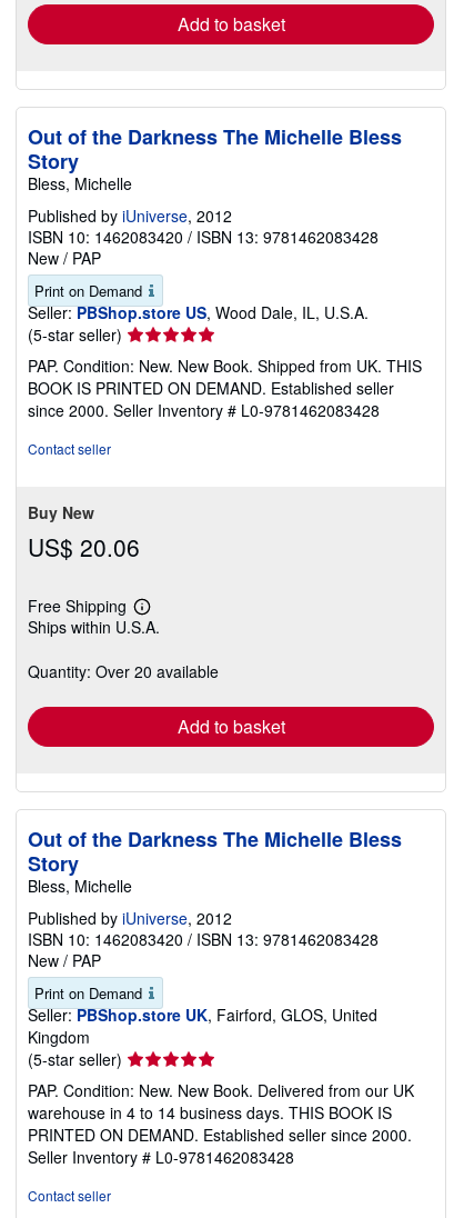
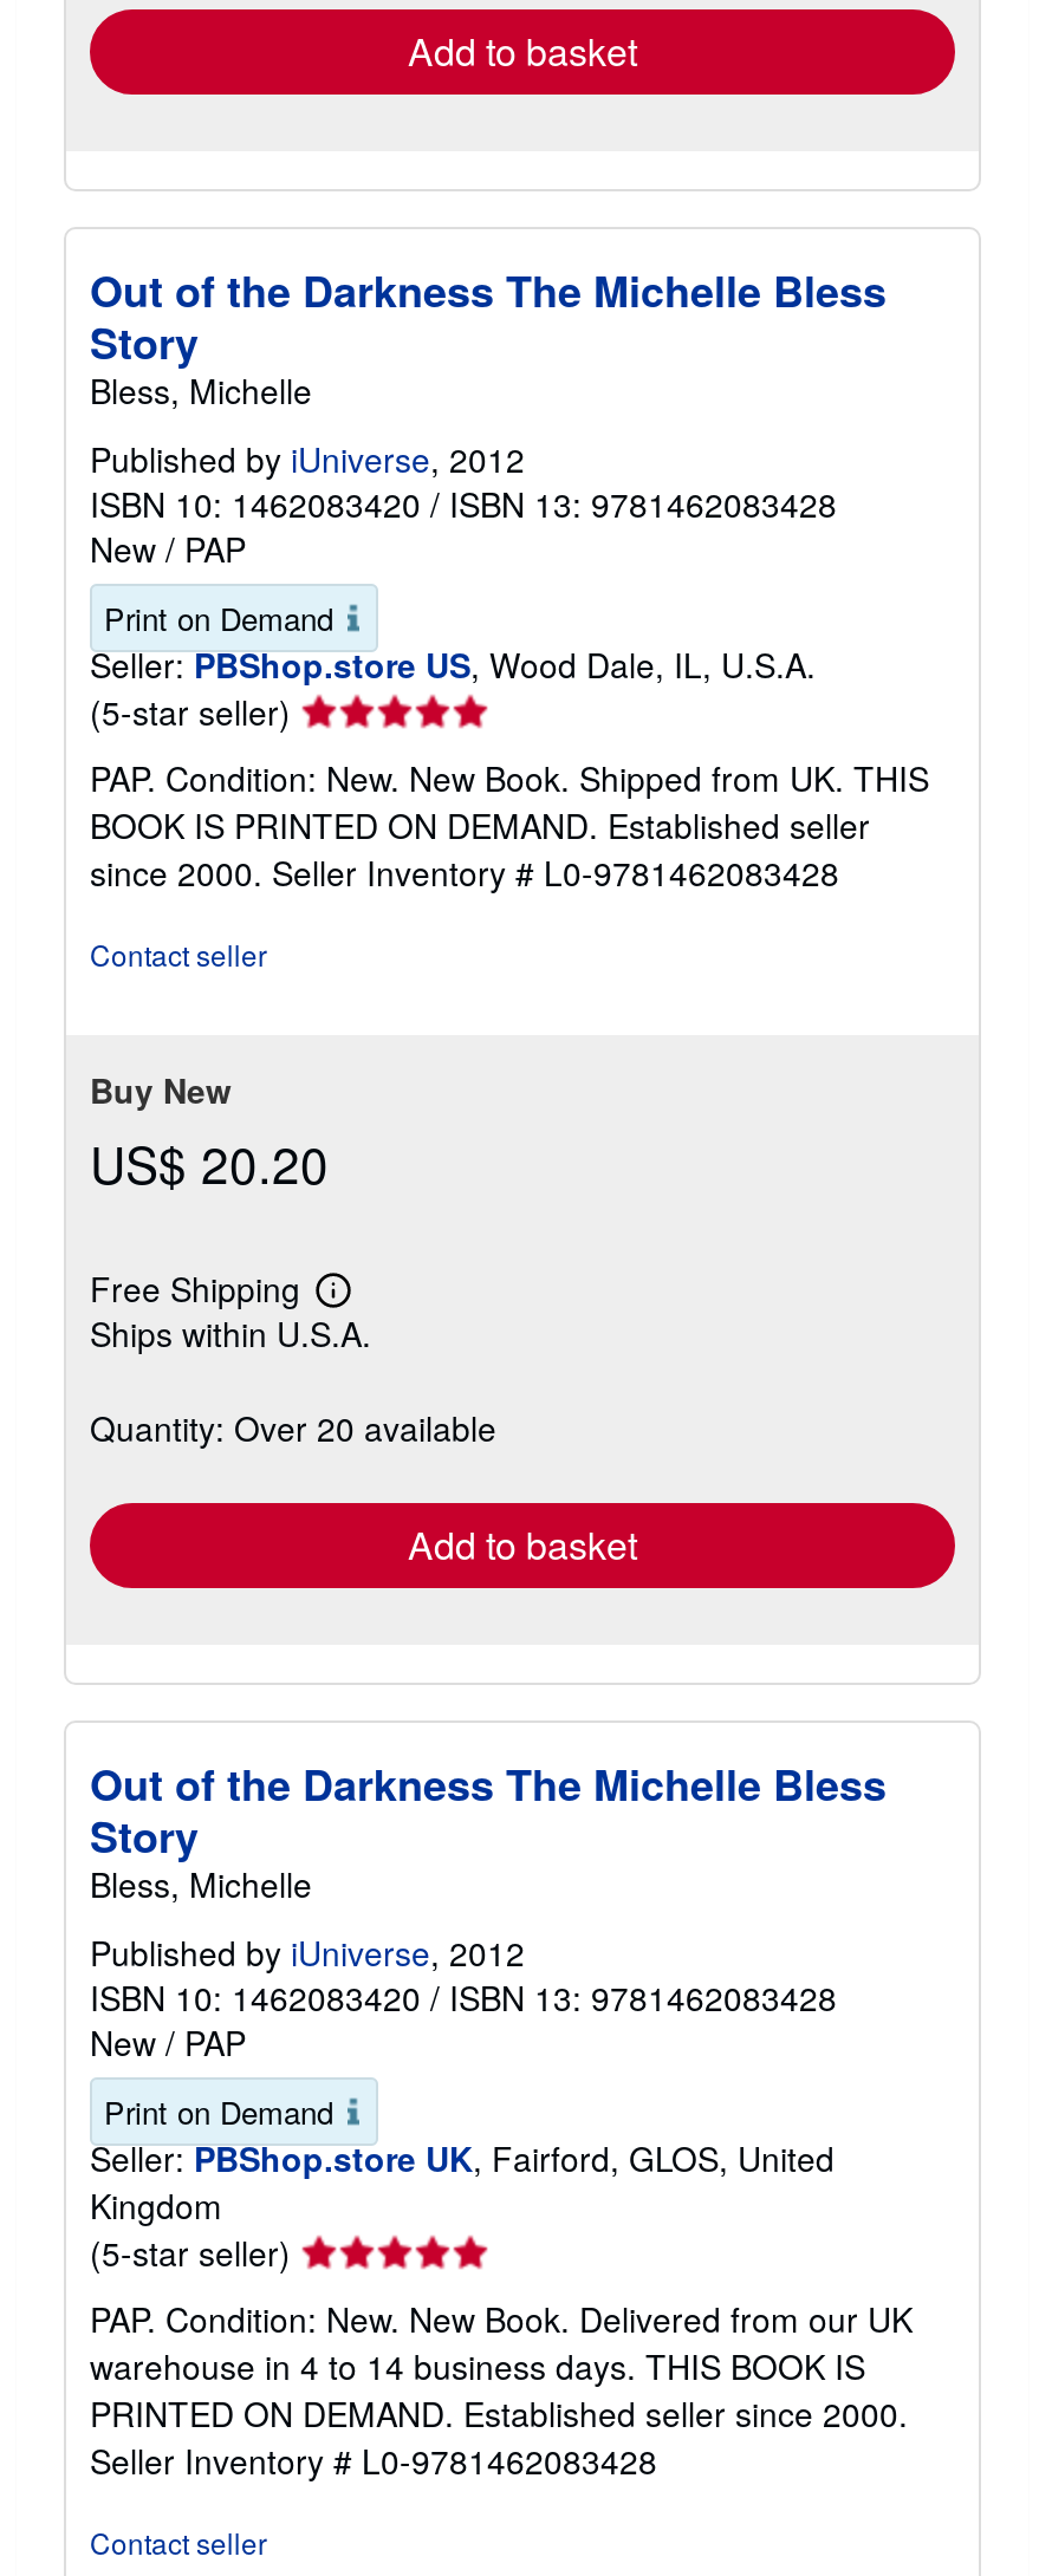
[28,530,140,564] US$ 20.06 -> [90,1128,329,1198] US$ 20.20

